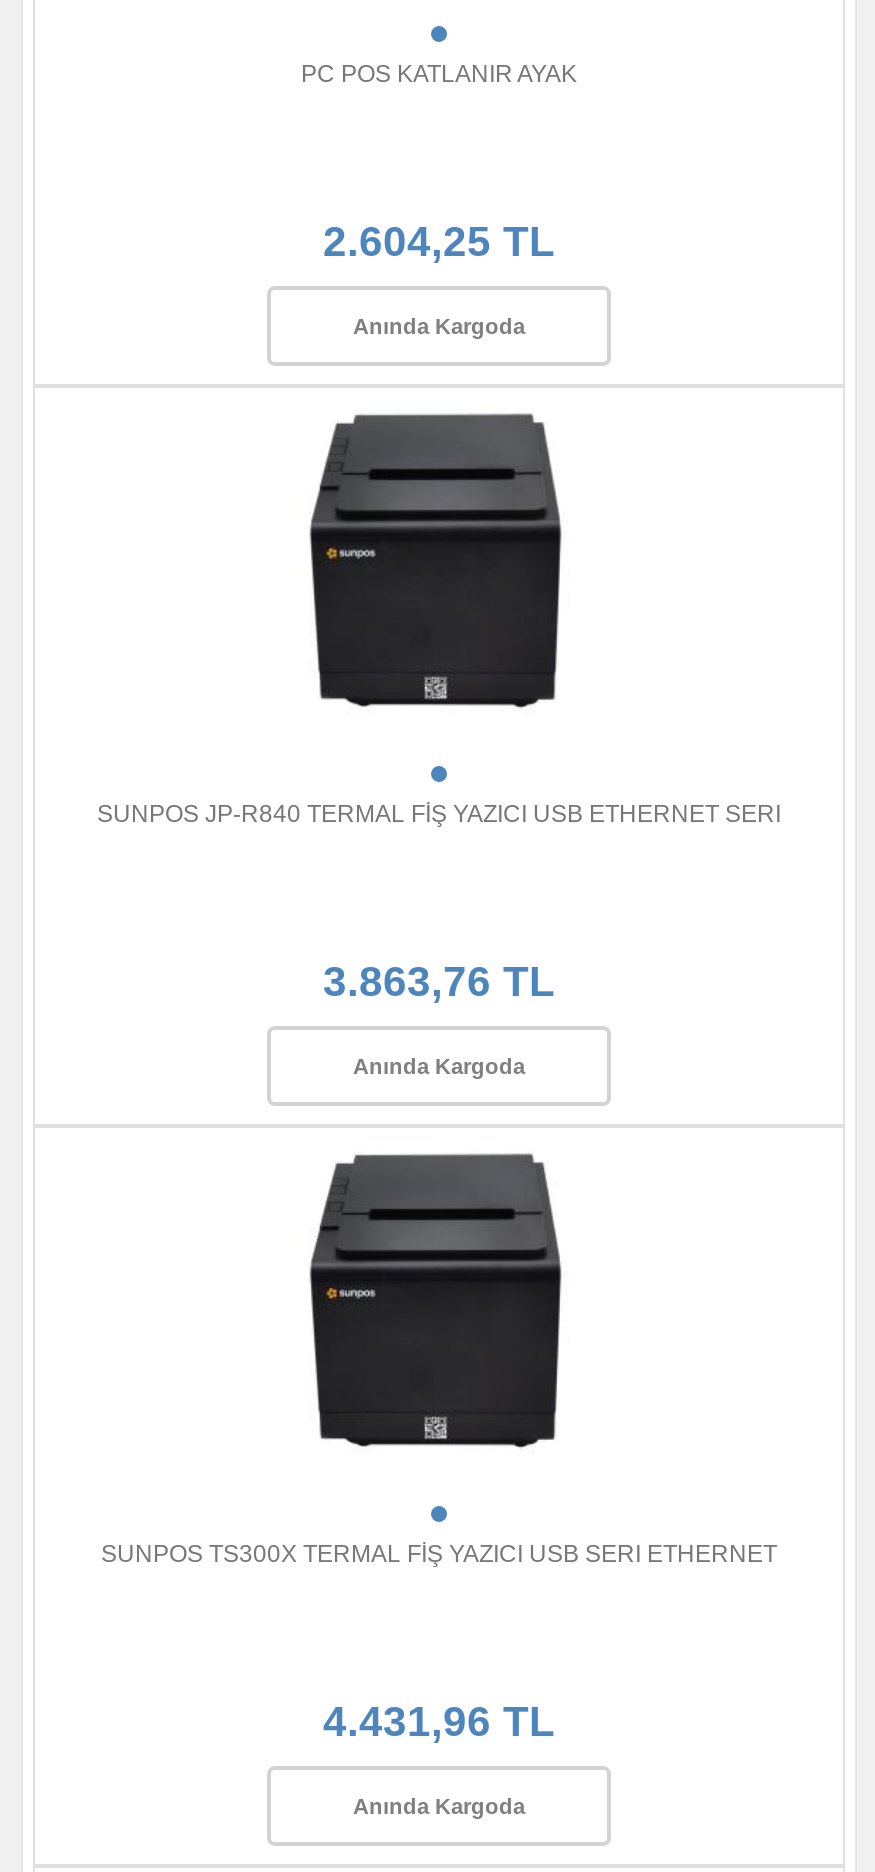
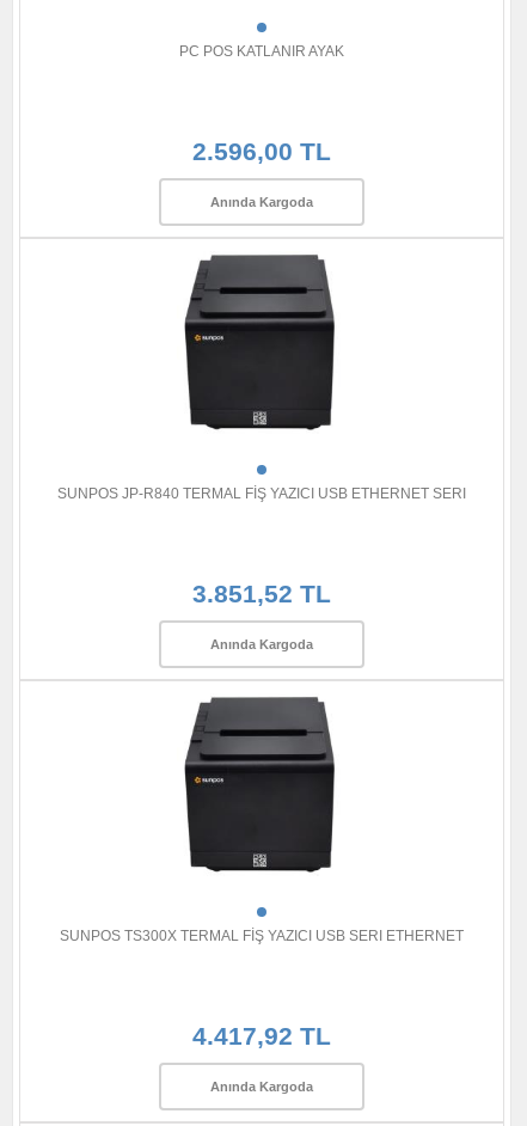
[323,218,555,264] 2.604,25 TL -> [192,137,331,165] 2.596,00 TL
[323,958,555,1004] 3.863,76 TL -> [192,580,331,607] 3.851,52 TL
[323,1698,555,1744] 4.431,96 TL -> [192,1022,331,1049] 4.417,92 TL

